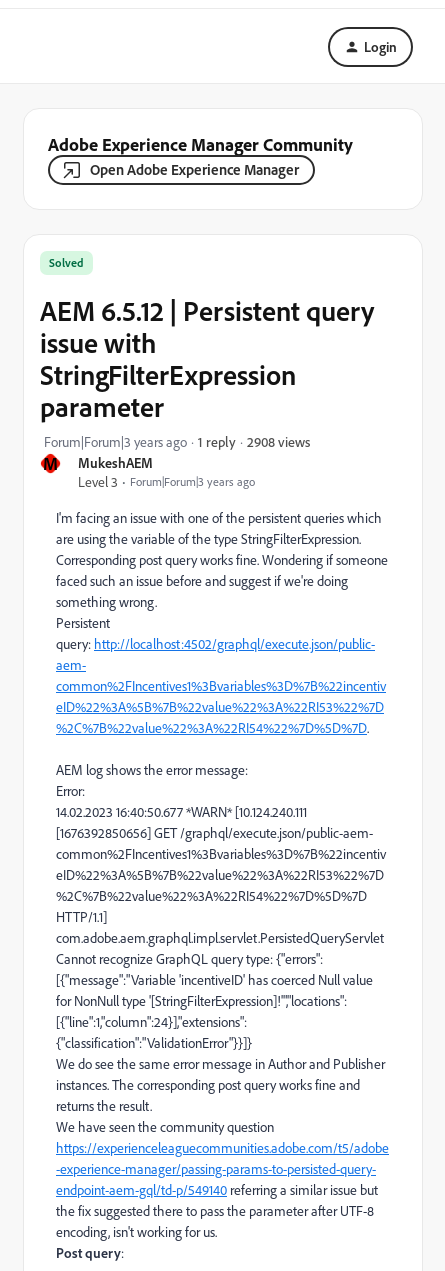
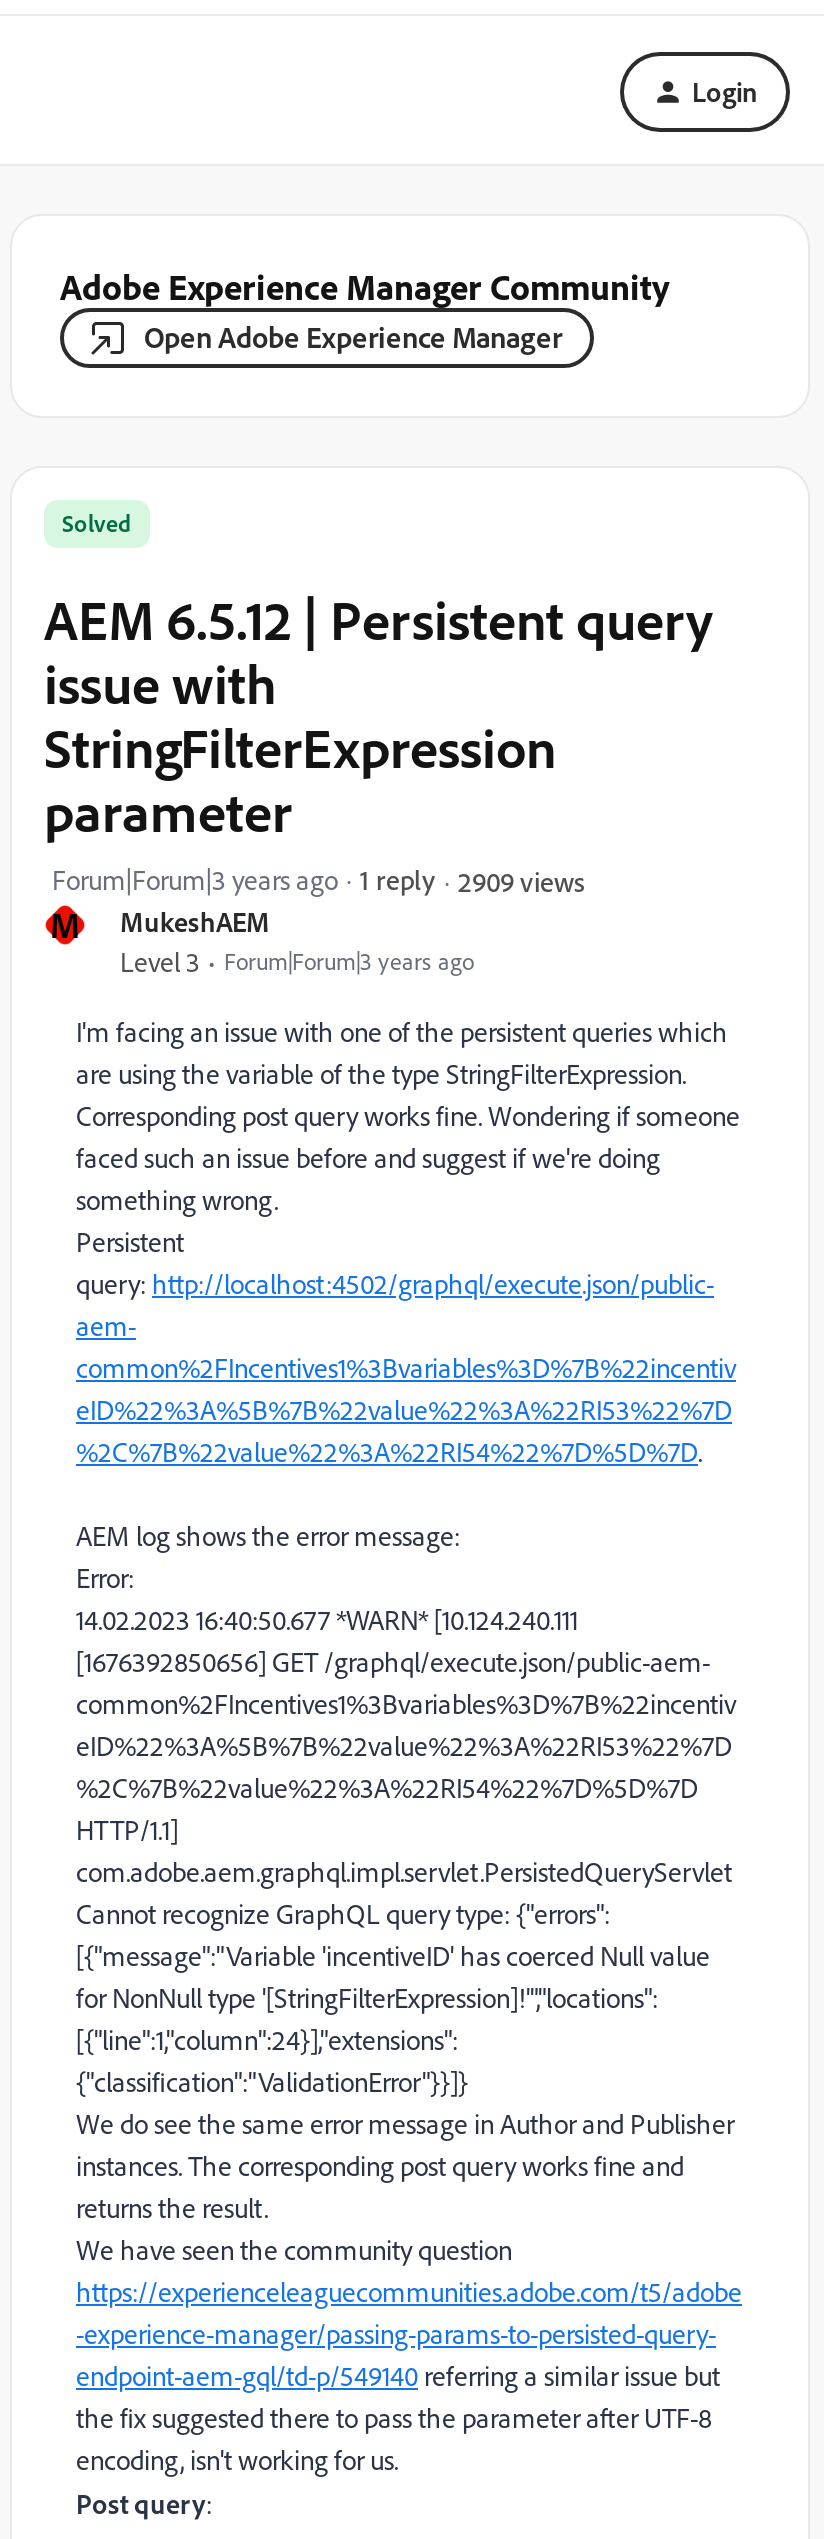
[247,432,310,449] 2908 views -> [458,863,584,897] 2909 views

